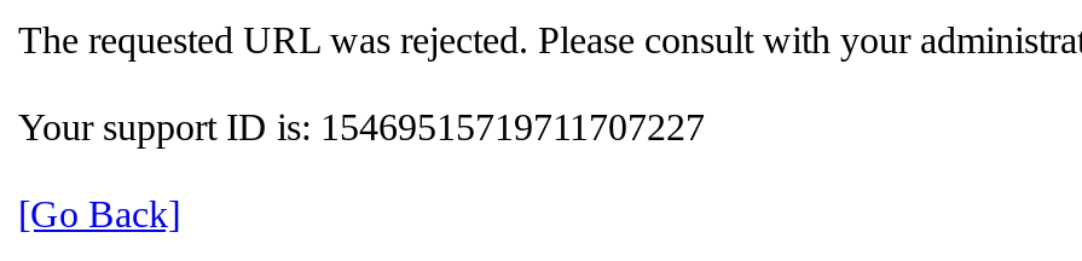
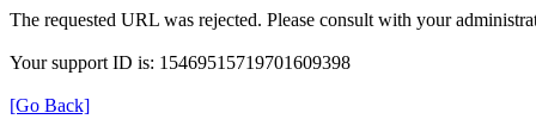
[18,106,705,147] Your support ID is: 15469515719711707227 -> [10,52,351,73] Your support ID is: 15469515719701609398

